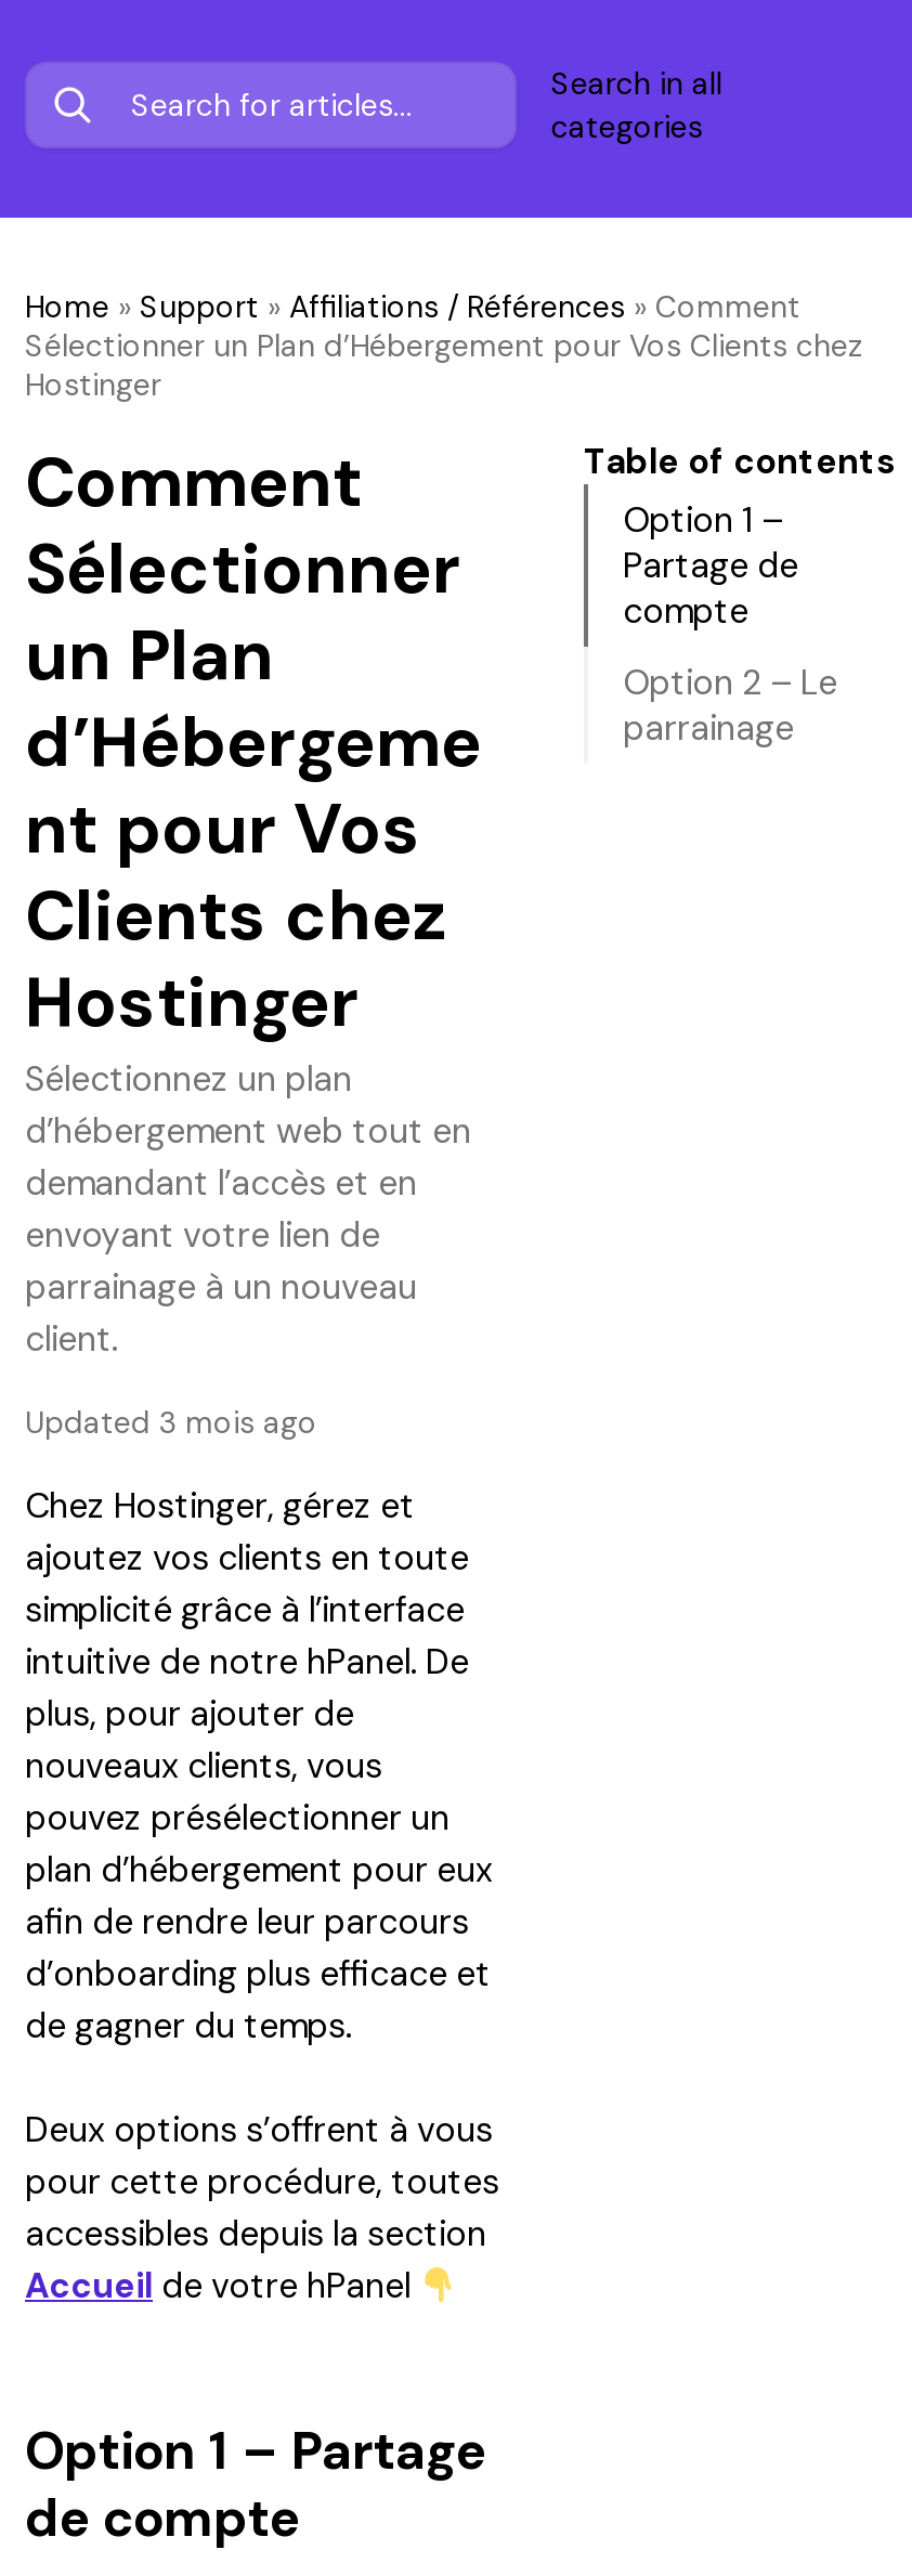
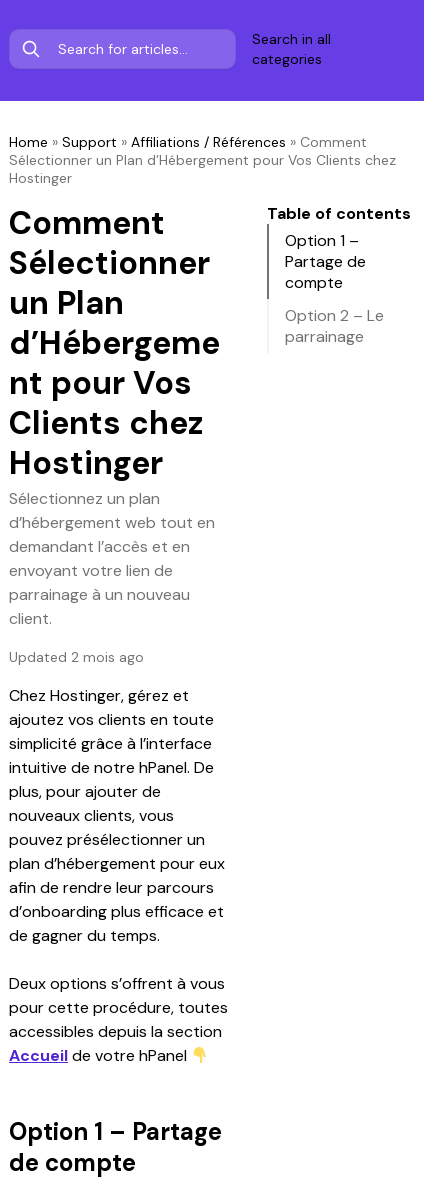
[25,1403,317,1442] Updated 3 mois ago -> [9,648,144,666] Updated 2 mois ago

